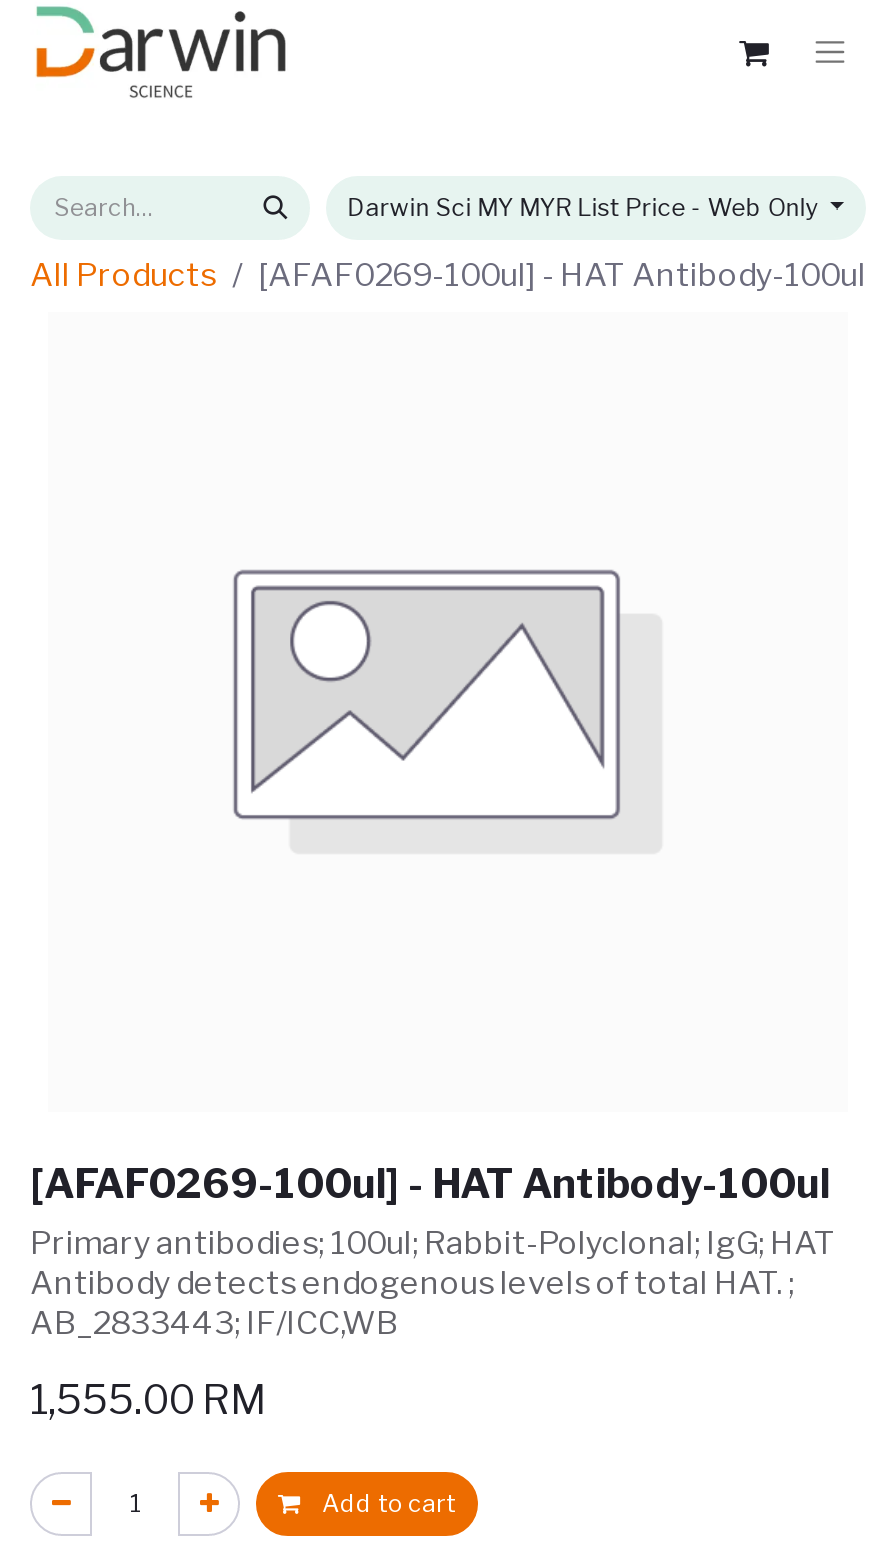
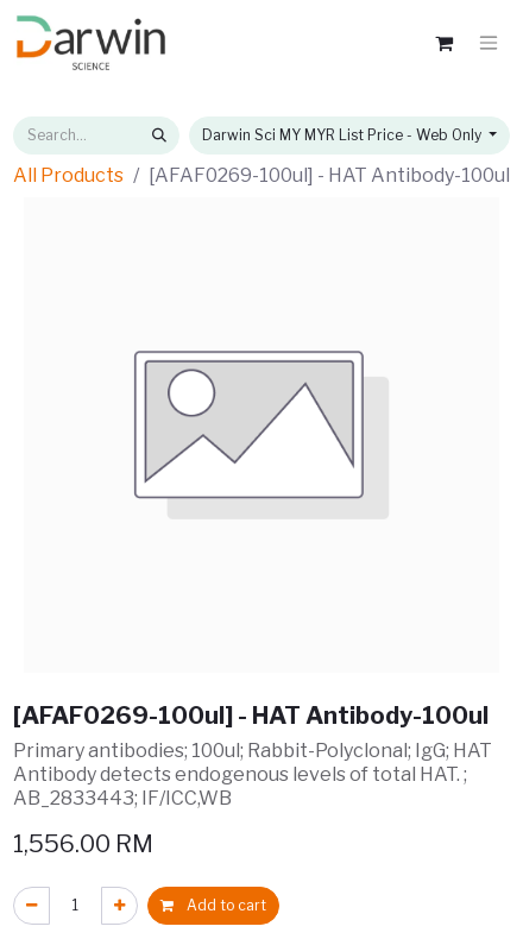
[30,1376,266,1424] 1,555.00 RM -> [13,830,153,858] 1,556.00 RM

